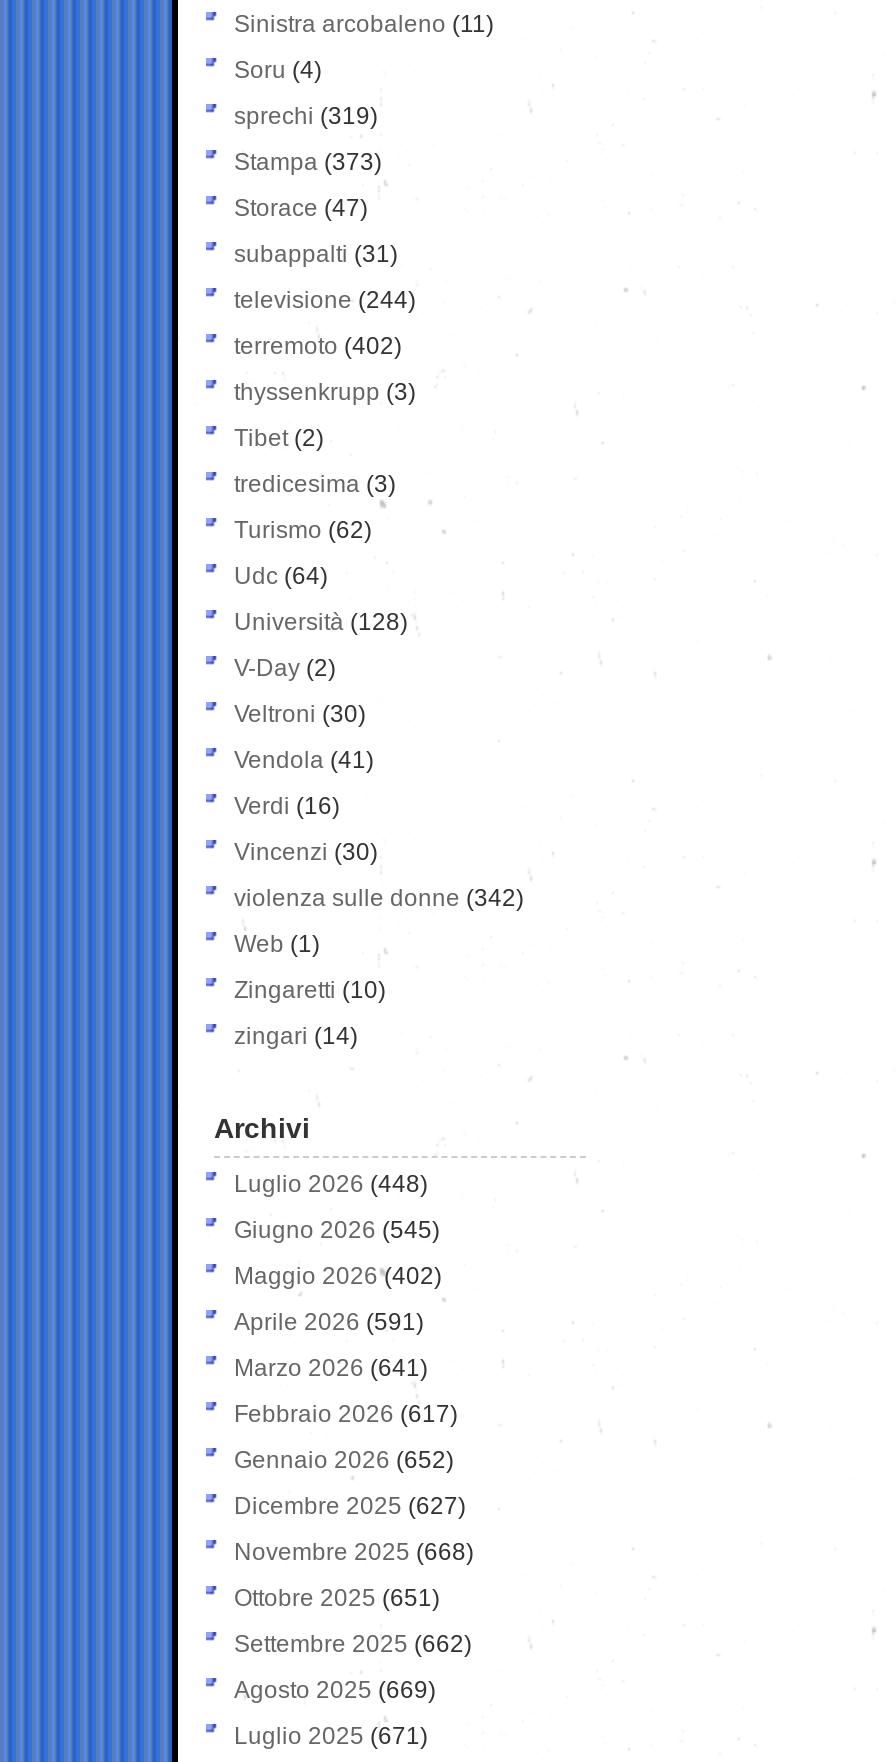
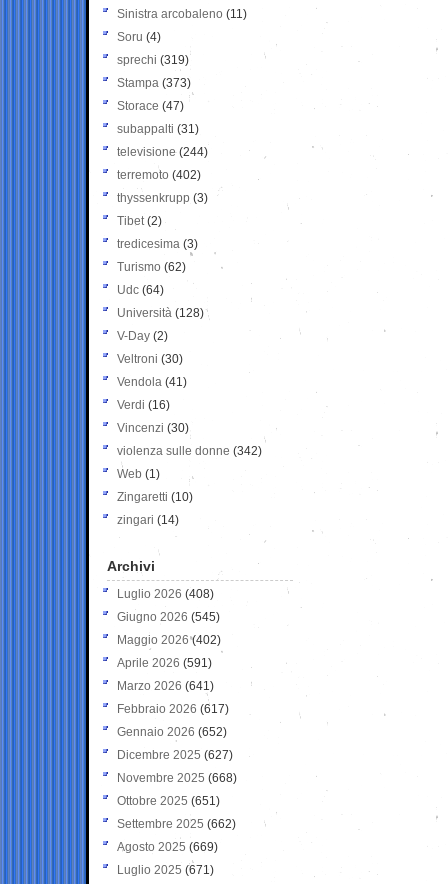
[234,1170,428,1198] Luglio 2026 (448) -> [117,587,214,601] Luglio 2026 (408)

